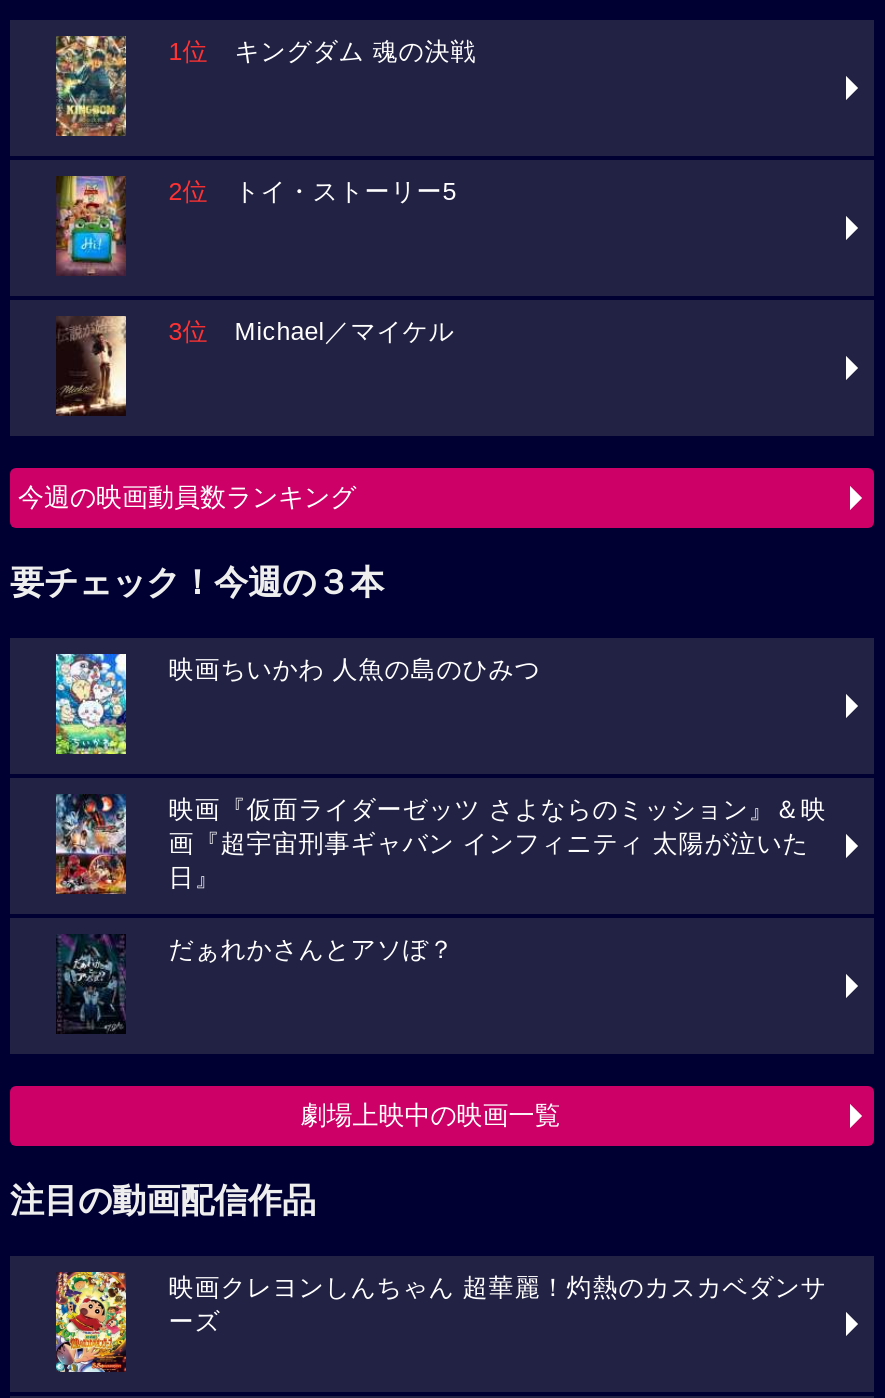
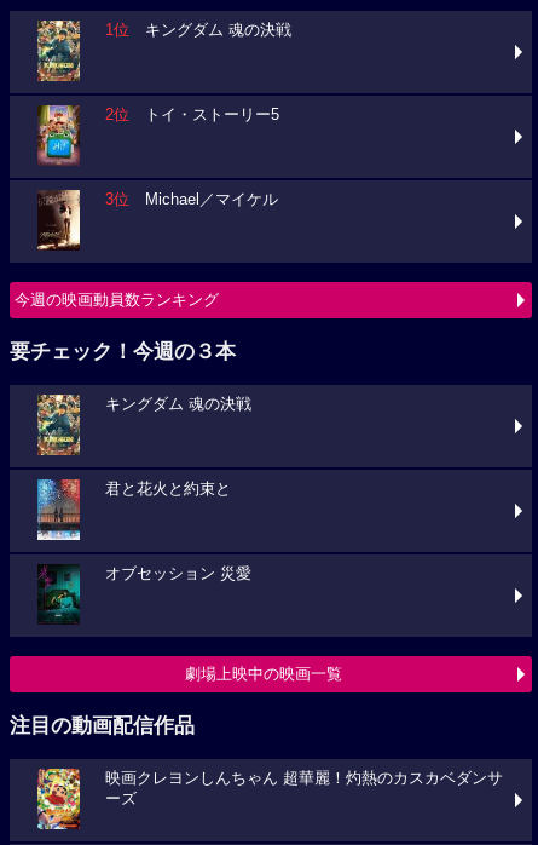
[54,652,541,756] [image] | 映画ちいかわ 人魚の島のひみつ -> [36,393,252,456] [image] | キングダム 魂の決戦
[54,794,827,894] [image] | 映画『仮面ライダーゼッツ さよならのミッション』＆映 | 画『超宇宙刑事ギャバン インフィニティ 太陽が泣いた | 日』 -> [36,478,231,541] [image] | 君と花火と約束と
[58,934,455,1030] [image] | だぁれかさんとアソぼ？ -> [37,564,252,621] [image] | オブセッション 災愛

